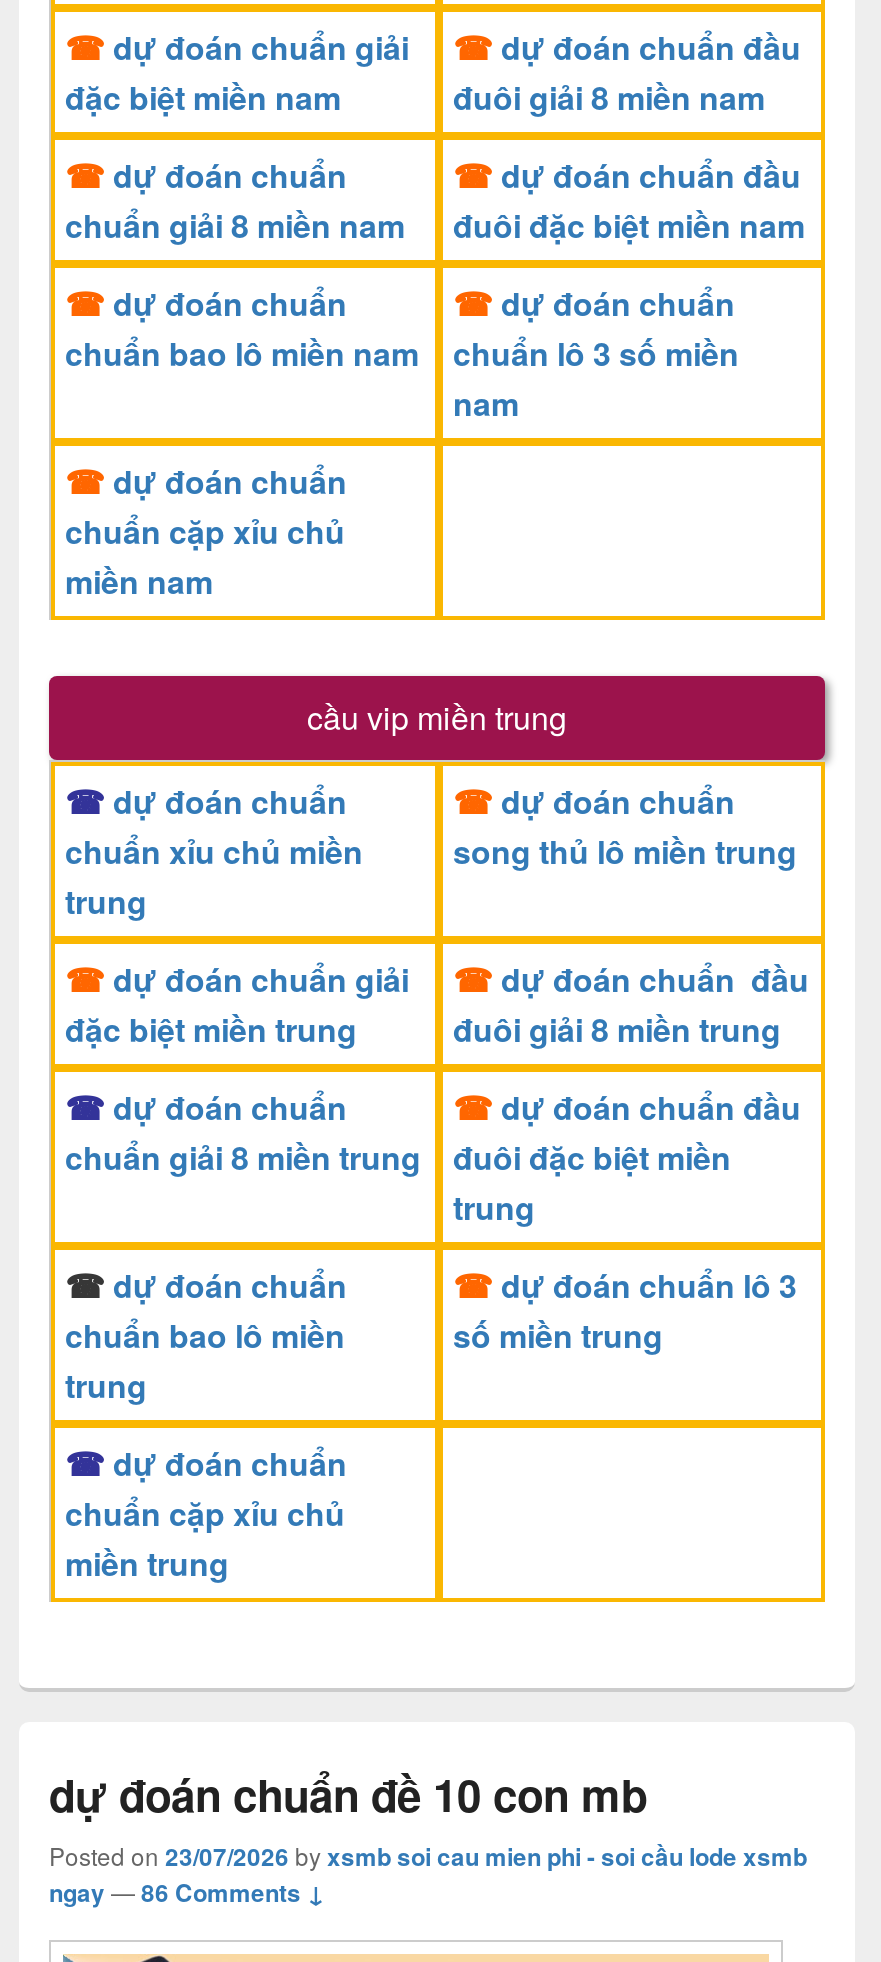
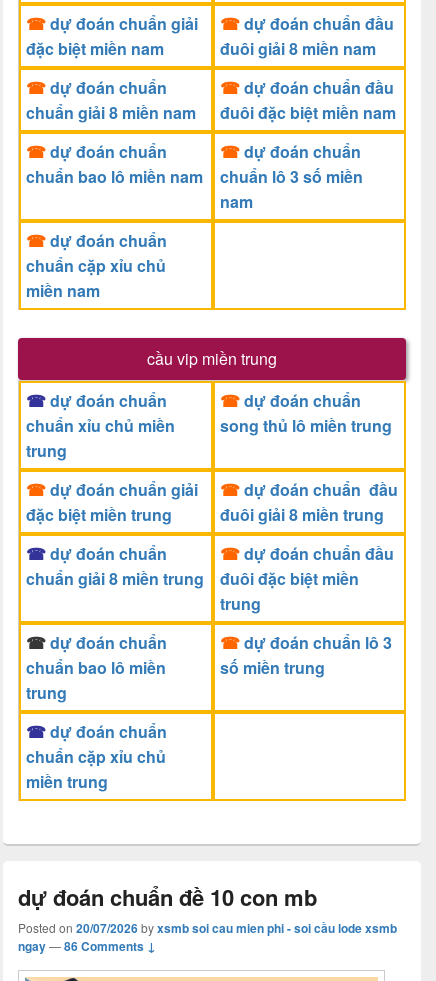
[49,1838,807,1874] Posted on 23/07/2026 by xsmb soi cau mien phi - soi cầu lode xsmb -> [18,919,397,937] Posted on 20/07/2026 by xsmb soi cau mien phi - soi cầu lode xsmb

